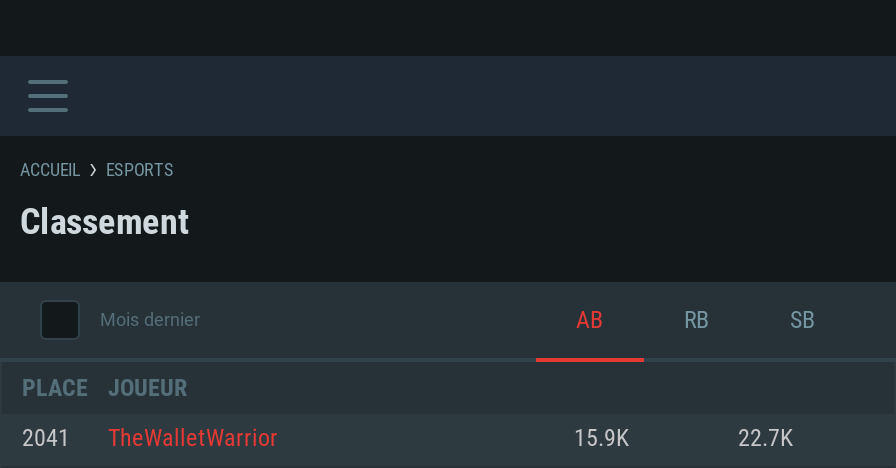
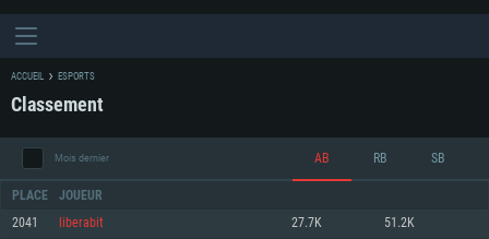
[108,428,794,450] TheWalletWarrior | 15.9K | 22.7K -> [59,217,415,229] liberabit | 27.7K | 51.2K

